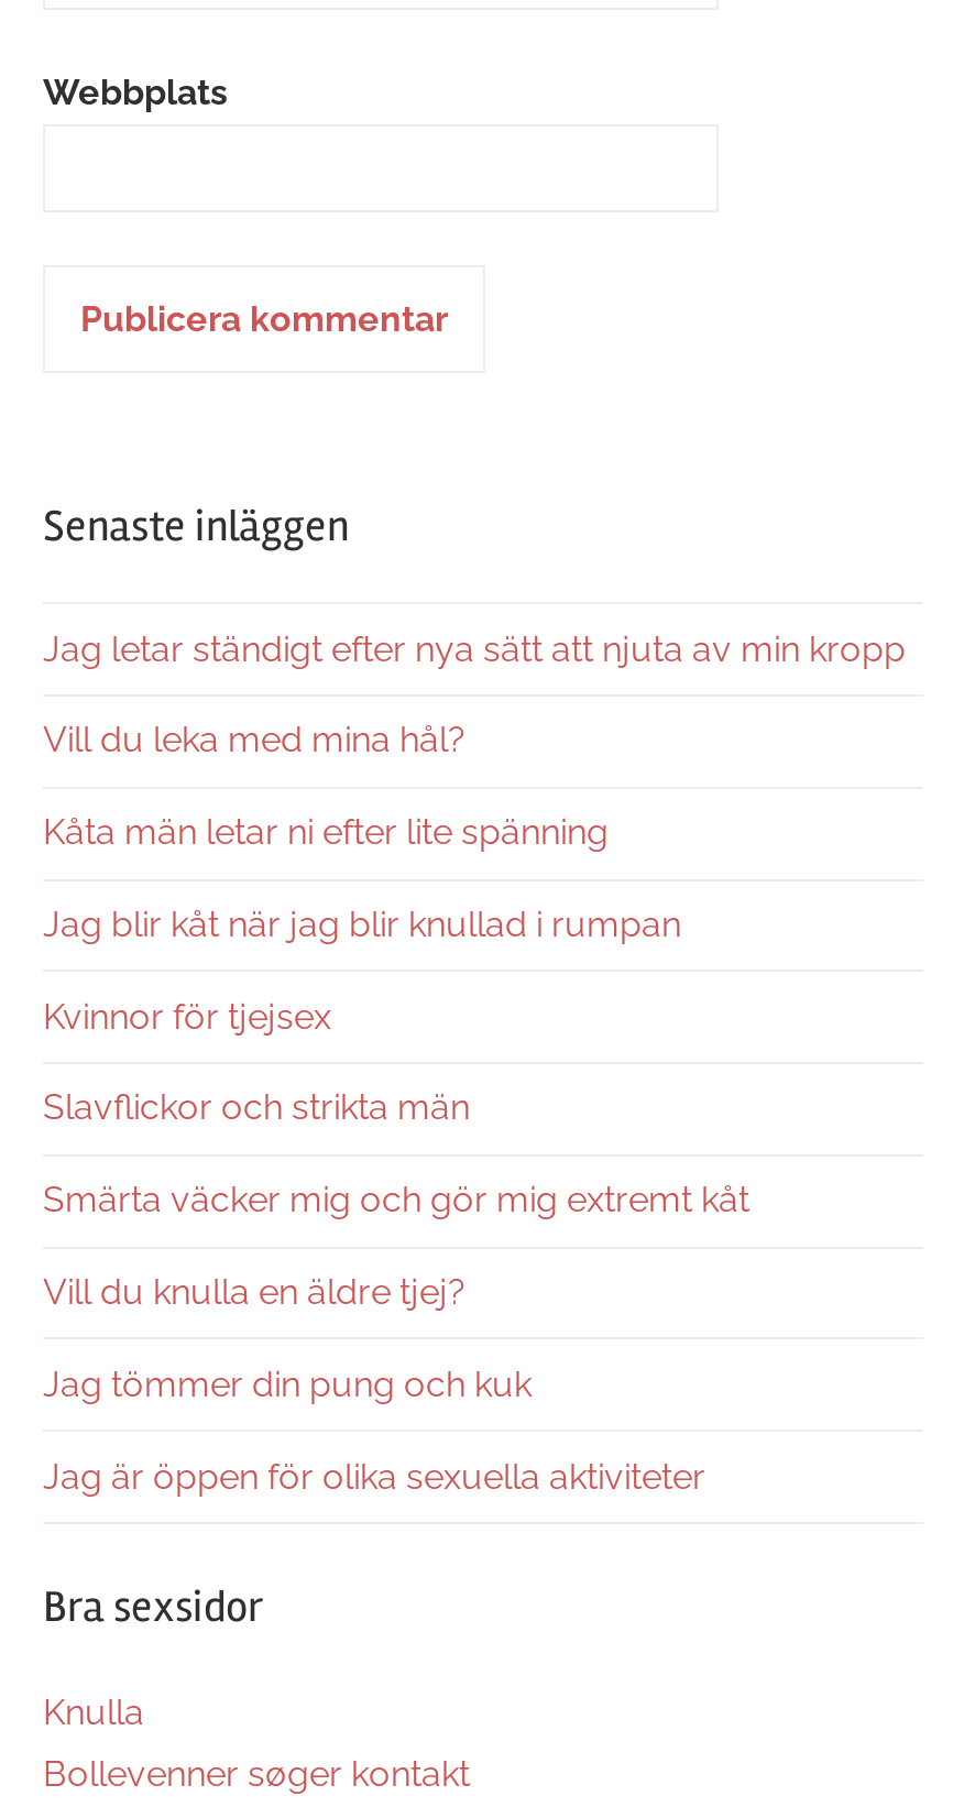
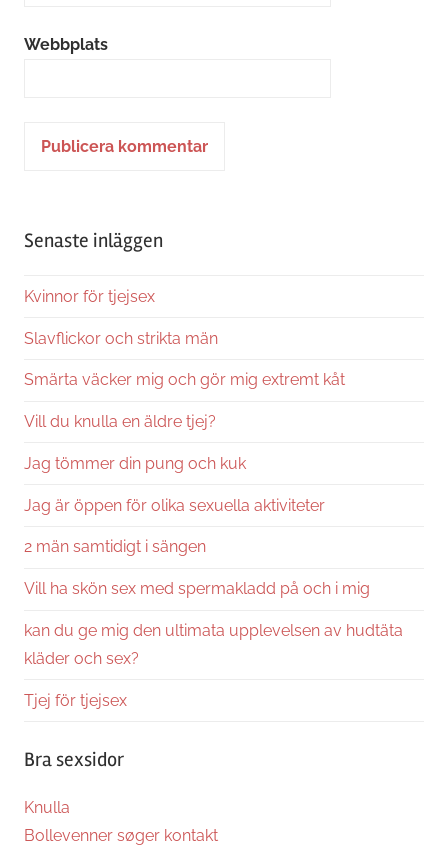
[43,628,906,946] Jag letar ständigt efter nya sätt att njuta av min kropp | Vill du leka med mina hål? | Kåta män letar ni efter lite spänning | Jag blir kåt när jag blir knullad i rumpan -> none
moved [43,996,749,1497] -> [24,287,345,515]: Kvinnor för tjejsex | Slavflickor och strikta män | Smärta väcker mig och gör mig extremt kåt | Vill du knulla en äldre tjej? | Jag tömmer din pung och kuk | Jag är öppen för olika sexuella aktiviteter
none -> [24,537,403,710] 2 män samtidigt i sängen | Vill ha skön sex med spermakladd på och i mig | kan du ge mig den ultimata upplevelsen av hudtäta | kläder och sex? | Tjej för tjejsex

